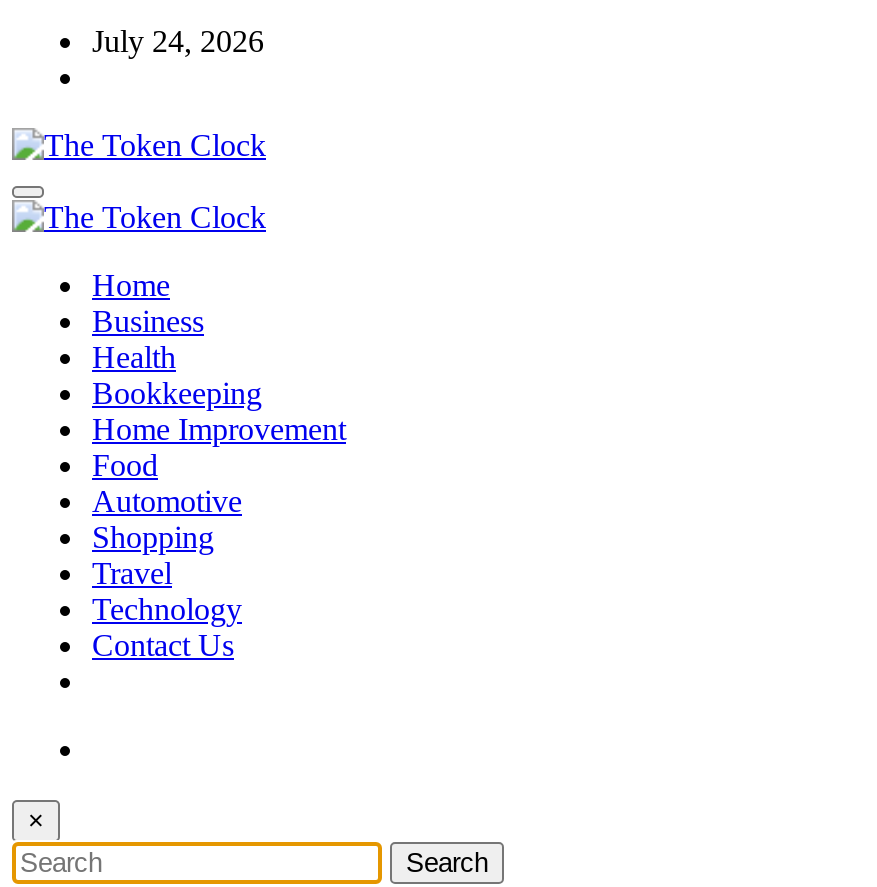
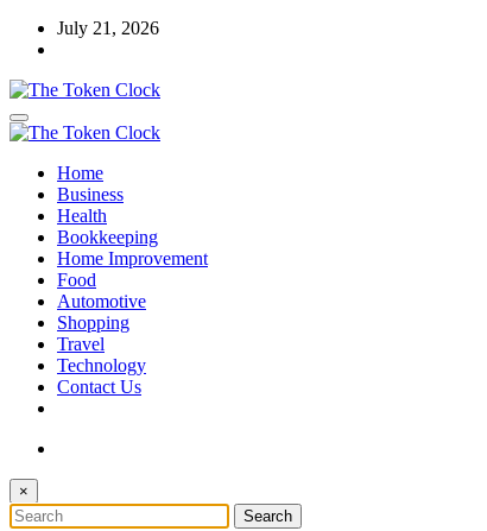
[92,24,264,58] July 24, 2026 -> [57,18,159,38] July 21, 2026

